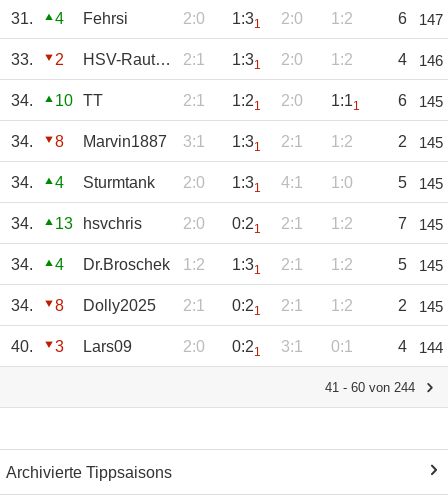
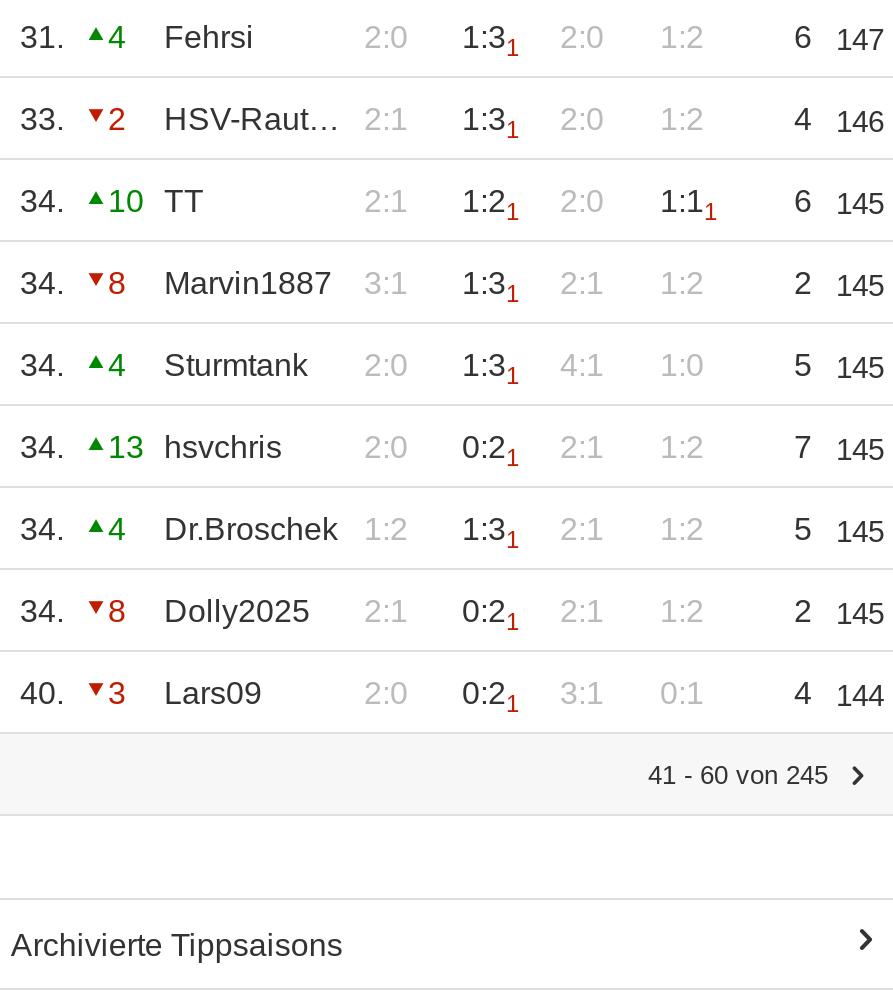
[325,380,415,395] 41 - 60 von 244 -> [648,760,828,790] 41 - 60 von 245

